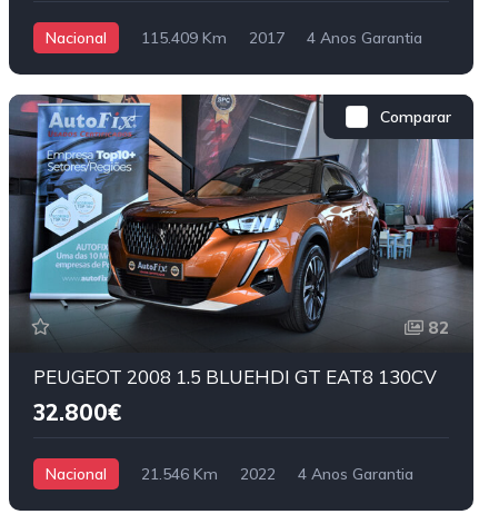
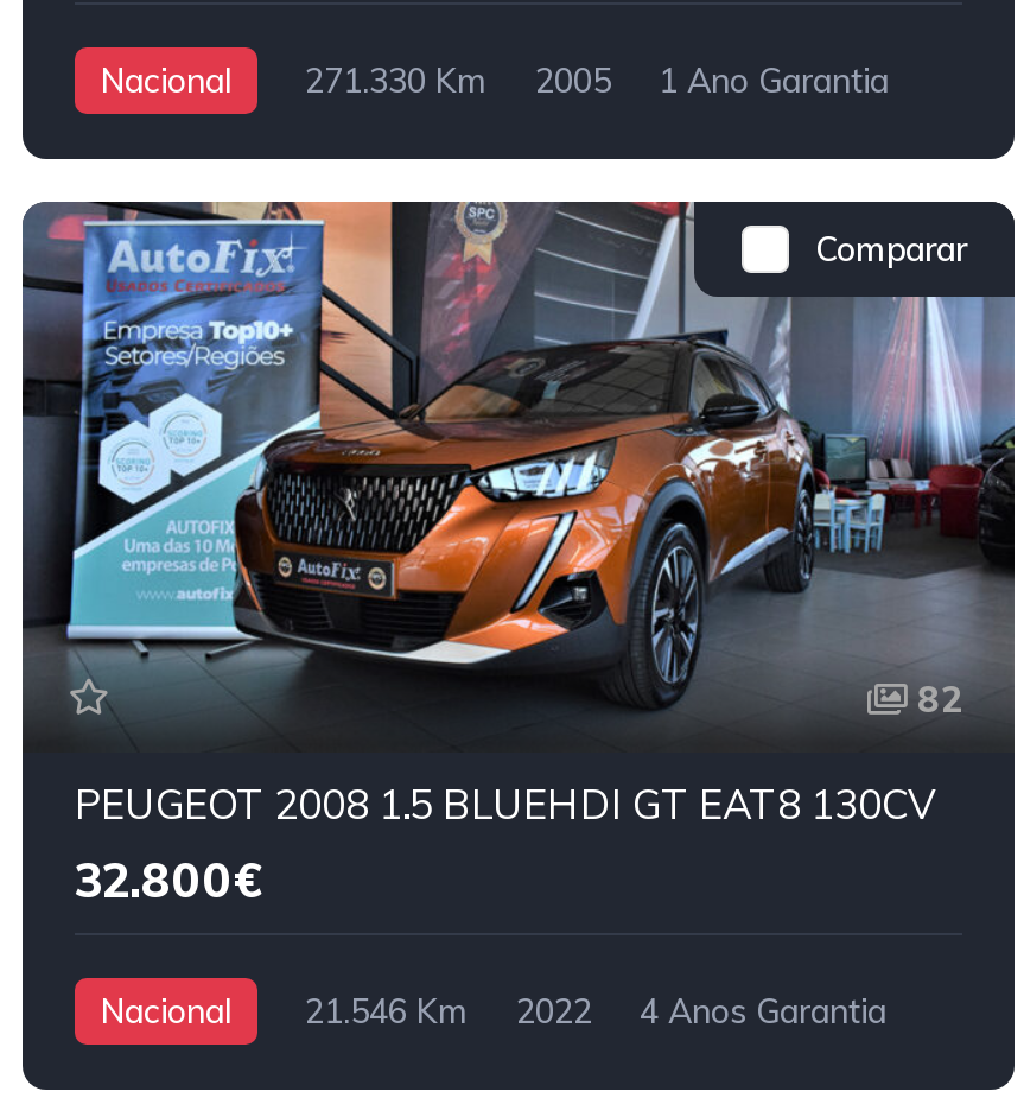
[141,28,227,48] 115.409 Km -> [305,60,488,102] 271.330 Km
[249,28,285,48] 2017 -> [535,60,611,102] 2005
[307,28,422,48] 4 Anos Garantia -> [659,60,889,102] 1 Ano Garantia

